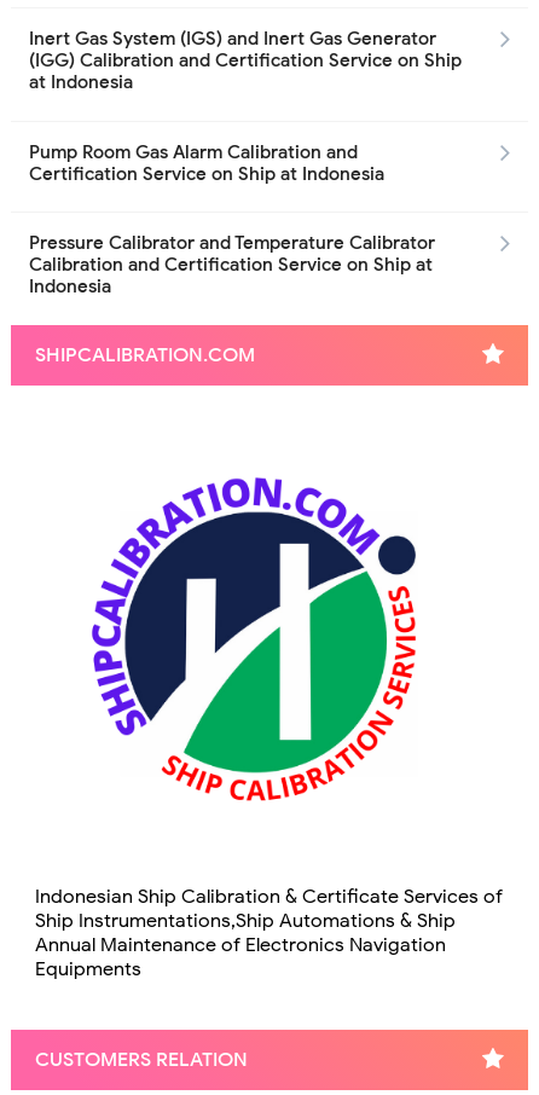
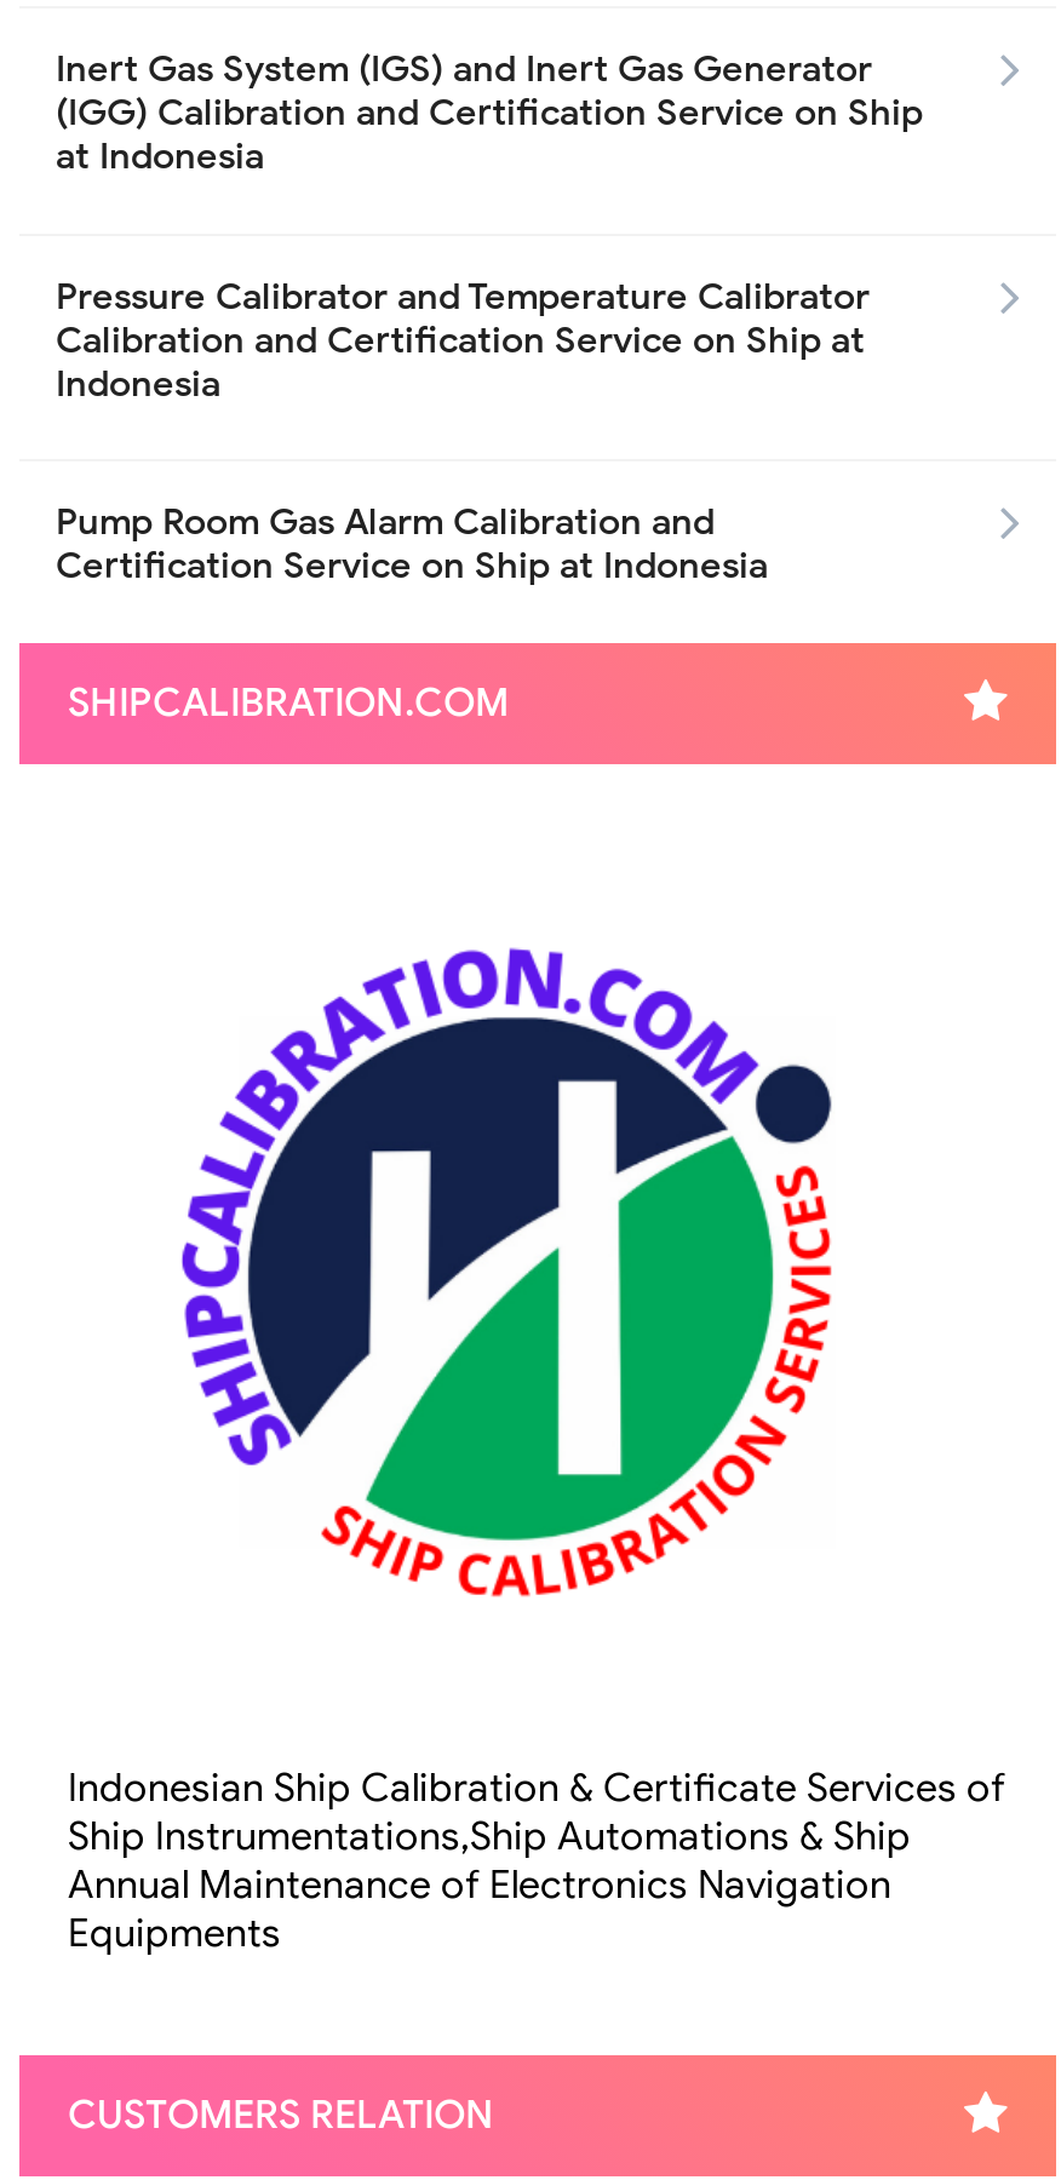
moved [29,141,384,185] -> [56,501,768,588]: Pump Room Gas Alarm Calibration and | Certification Service on Ship at Indonesia
moved [29,232,435,298] -> [56,274,870,405]: Pressure Calibrator and Temperature Calibrator | Calibration and Certification Service on Ship at | Indonesia

